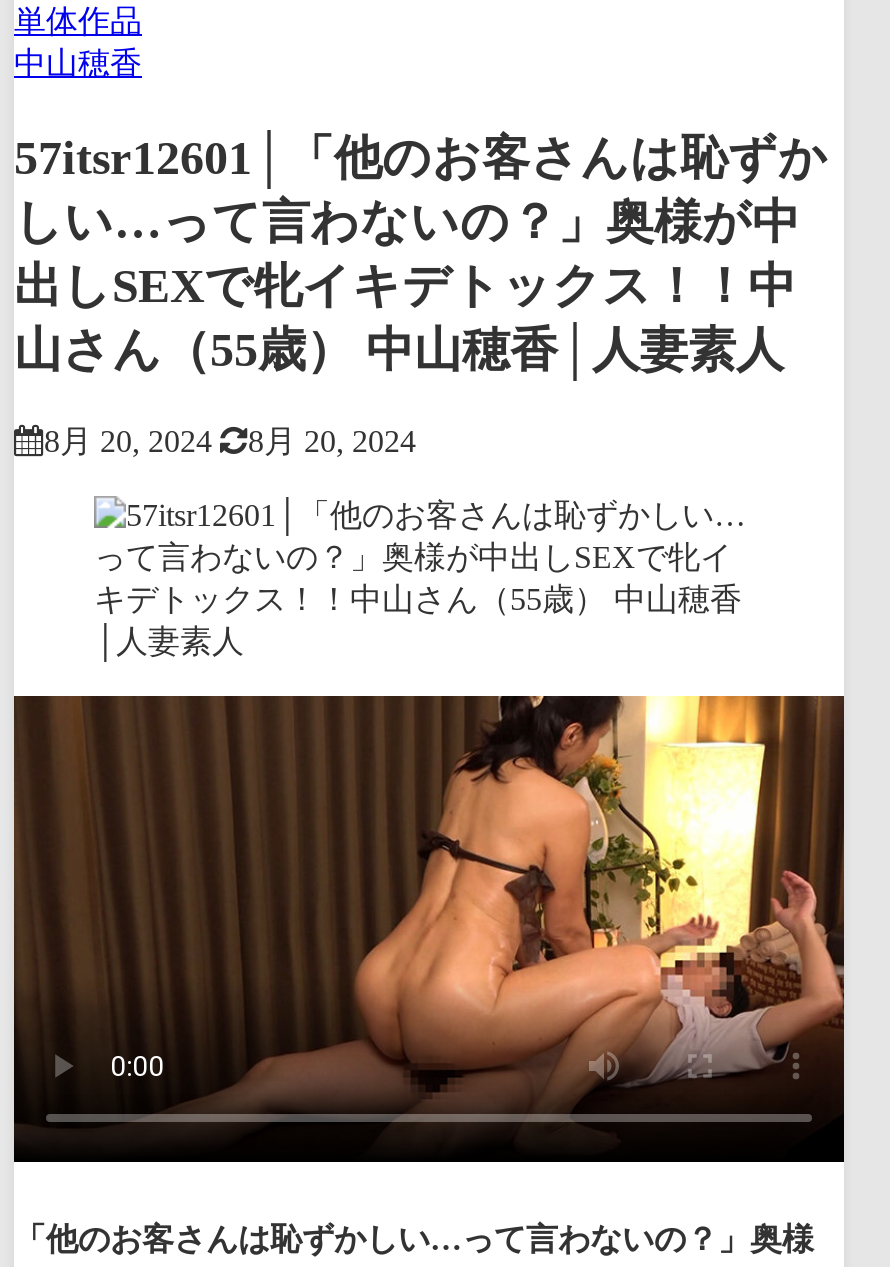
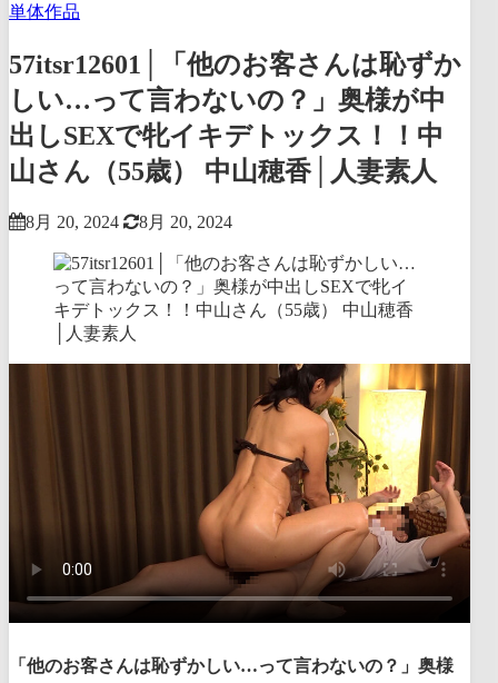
[14,46,142,80] 中山穂香 -> none

